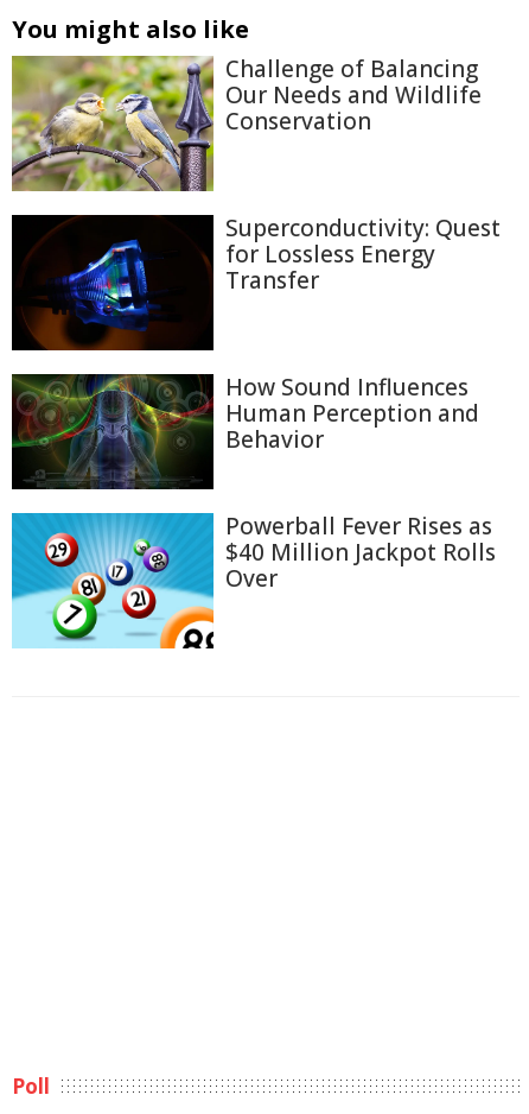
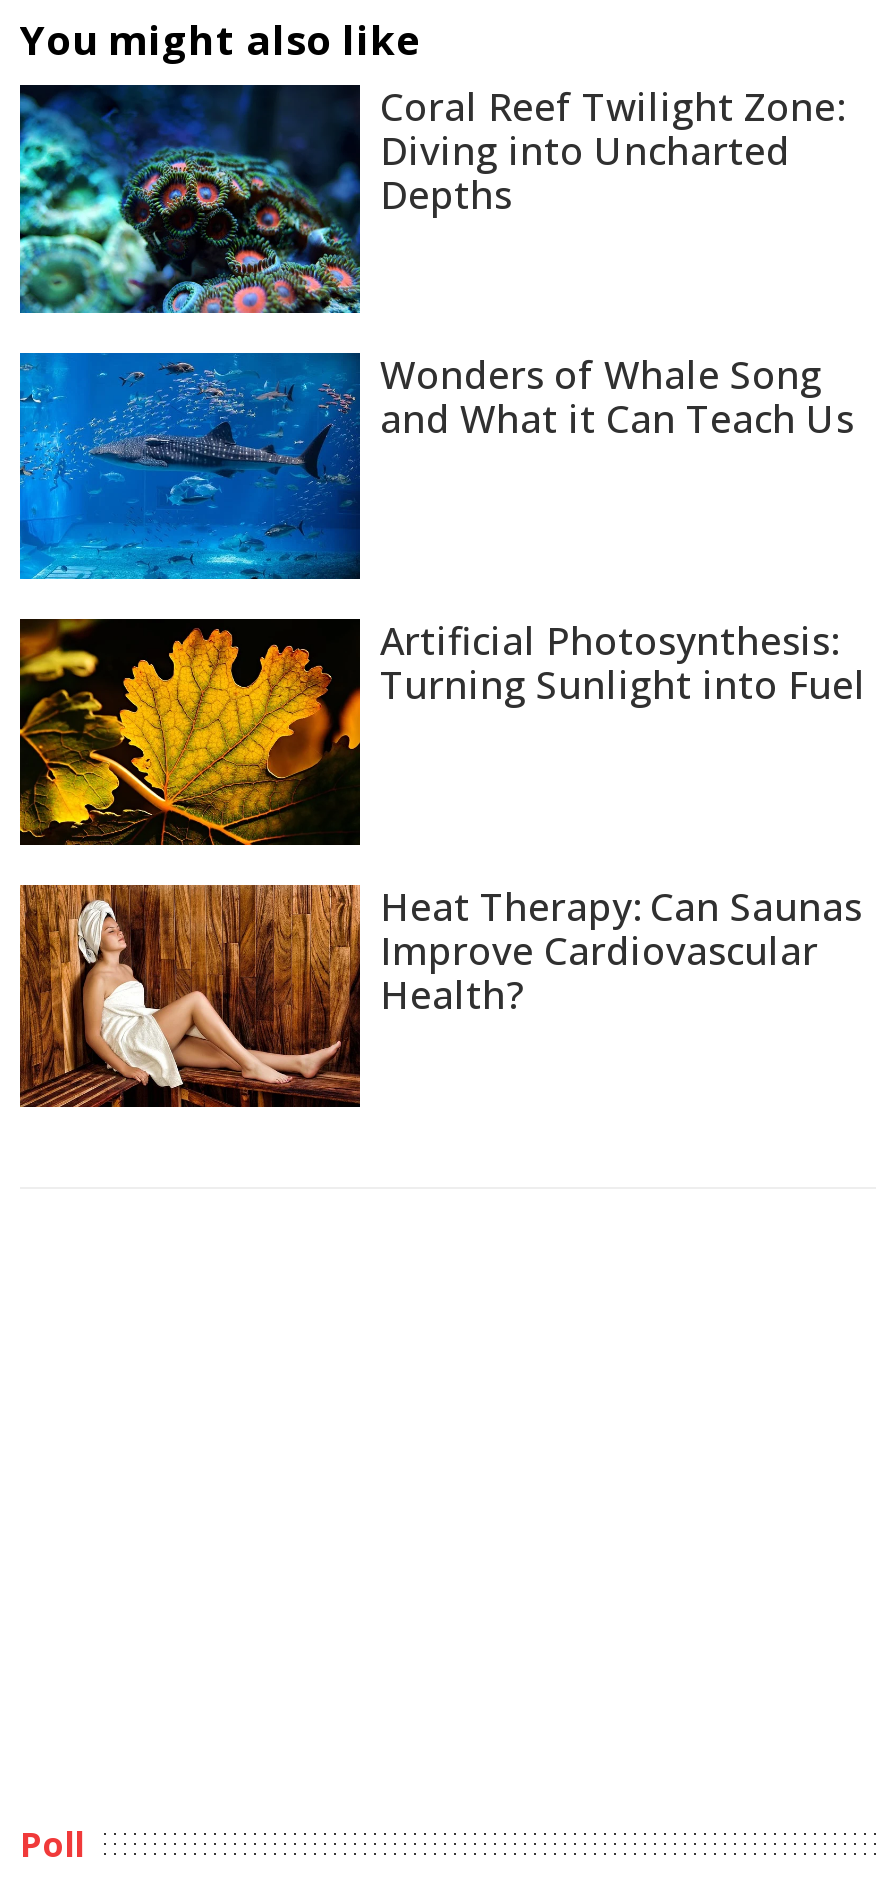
[11,53,482,192] [image] | Challenge of Balancing | Our Needs and Wildlife | Conservation -> [18,81,844,315] [image] | Coral Reef Twilight Zone: | Diving into Uncharted | Depths
[11,213,501,352] [image] | Superconductivity: Quest | for Lossless Energy | Transfer -> [18,348,854,581] [image] | Wonders of Whale Song | and What it Can Teach Us
[12,371,479,493] [image] | How Sound Influences | Human Perception and | Behavior -> [18,615,866,847] [image] | Artificial Photosynthesis: | Turning Sunlight into Fuel
[11,511,496,650] [image] | Powerball Fever Rises as | $40 Million Jackpot Rolls | Over -> [18,879,862,1109] [image] | Heat Therapy: Can Saunas | Improve Cardiovascular | Health?

